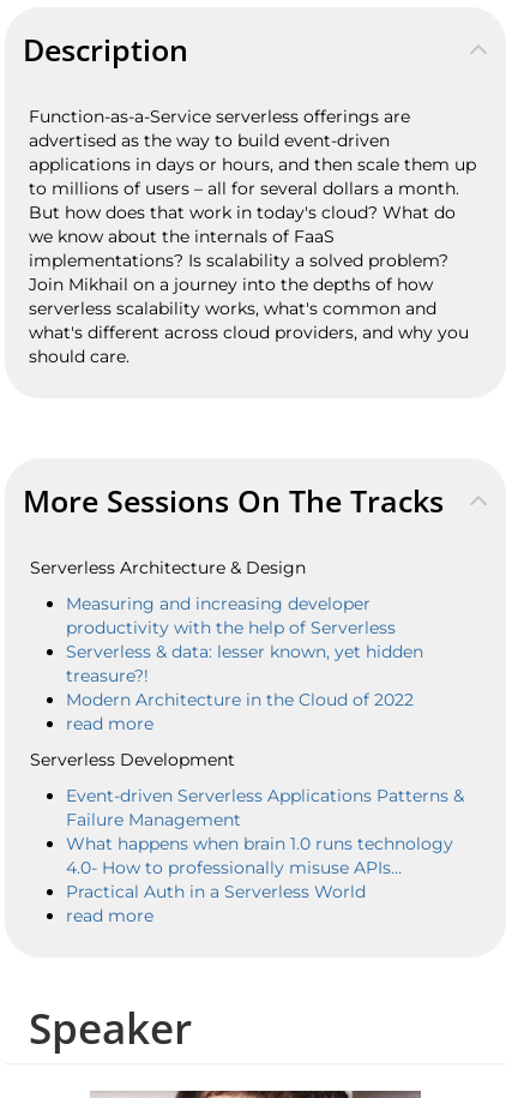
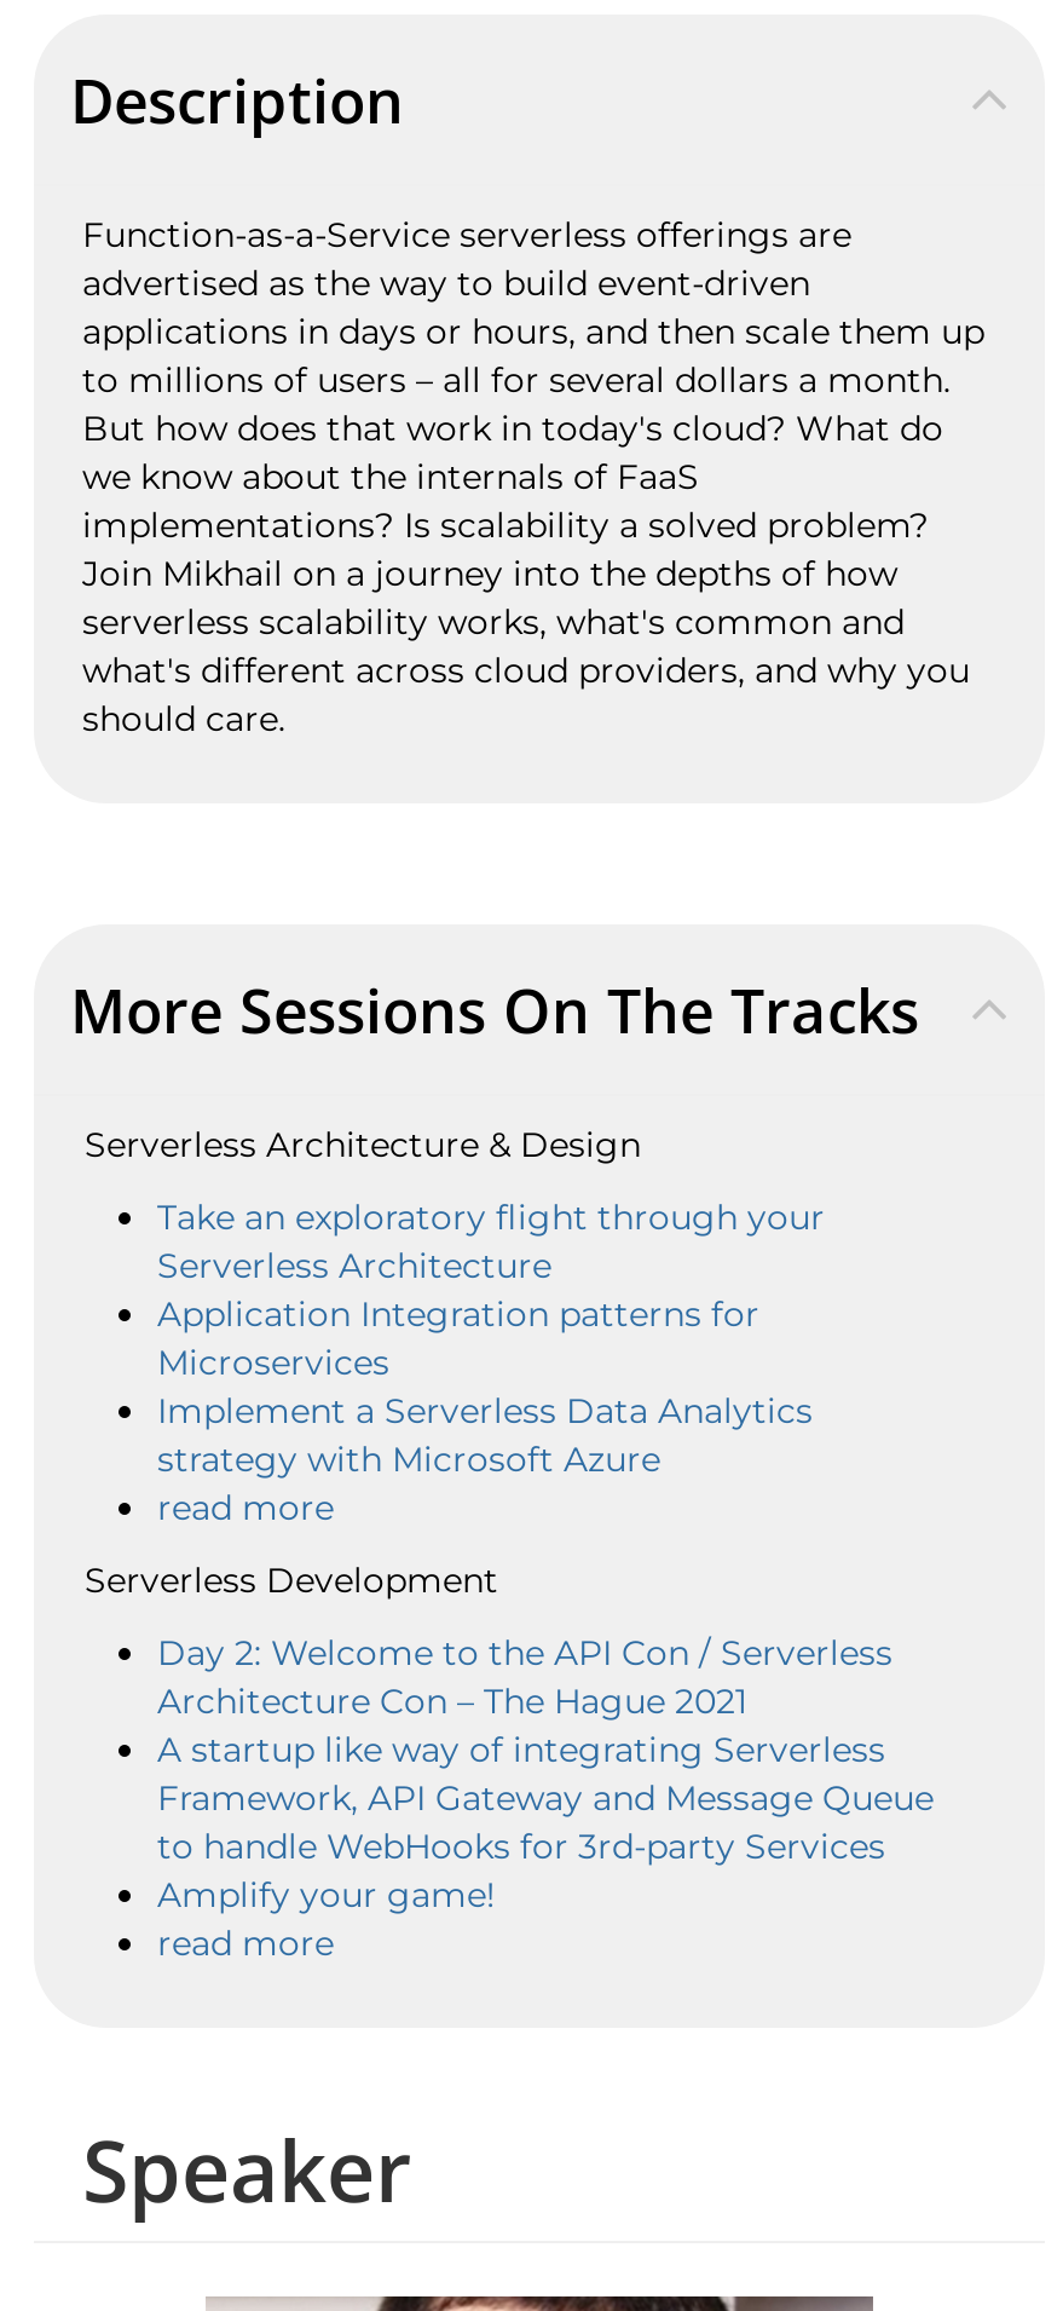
[66,593,423,710] Measuring and increasing developer | productivity with the help of Serverless | Serverless & data: lesser known, yet hidden | treasure?! | Modern Architecture in the Cloud of 2022 -> [157,1195,825,1481] Take an exploratory flight through your | Serverless Architecture | Application Integration patterns for | Microservices | Implement a Serverless Data Analytics | strategy with Microsoft Azure
[66,785,464,902] Event-driven Serverless Applications Patterns & | Failure Management | What happens when brain 1.0 runs technology | 4.0- How to professionally misuse APIs… | Practical Auth in a Serverless World -> [157,1631,934,1917] Day 2: Welcome to the API Con / Serverless | Architecture Con – The Hague 2021 | A startup like way of integrating Serverless | Framework, API Gateway and Message Queue | to handle WebHooks for 3rd-party Services | Amplify your game!

